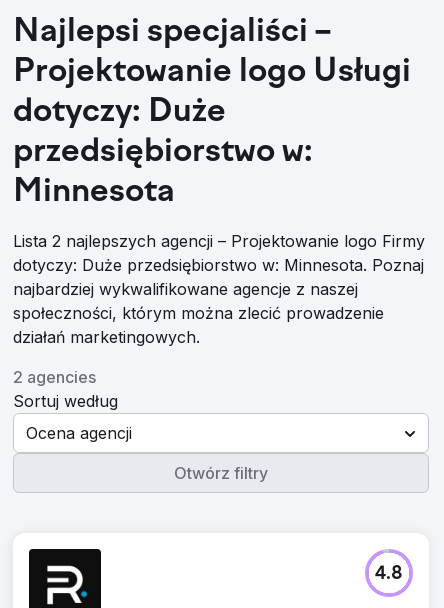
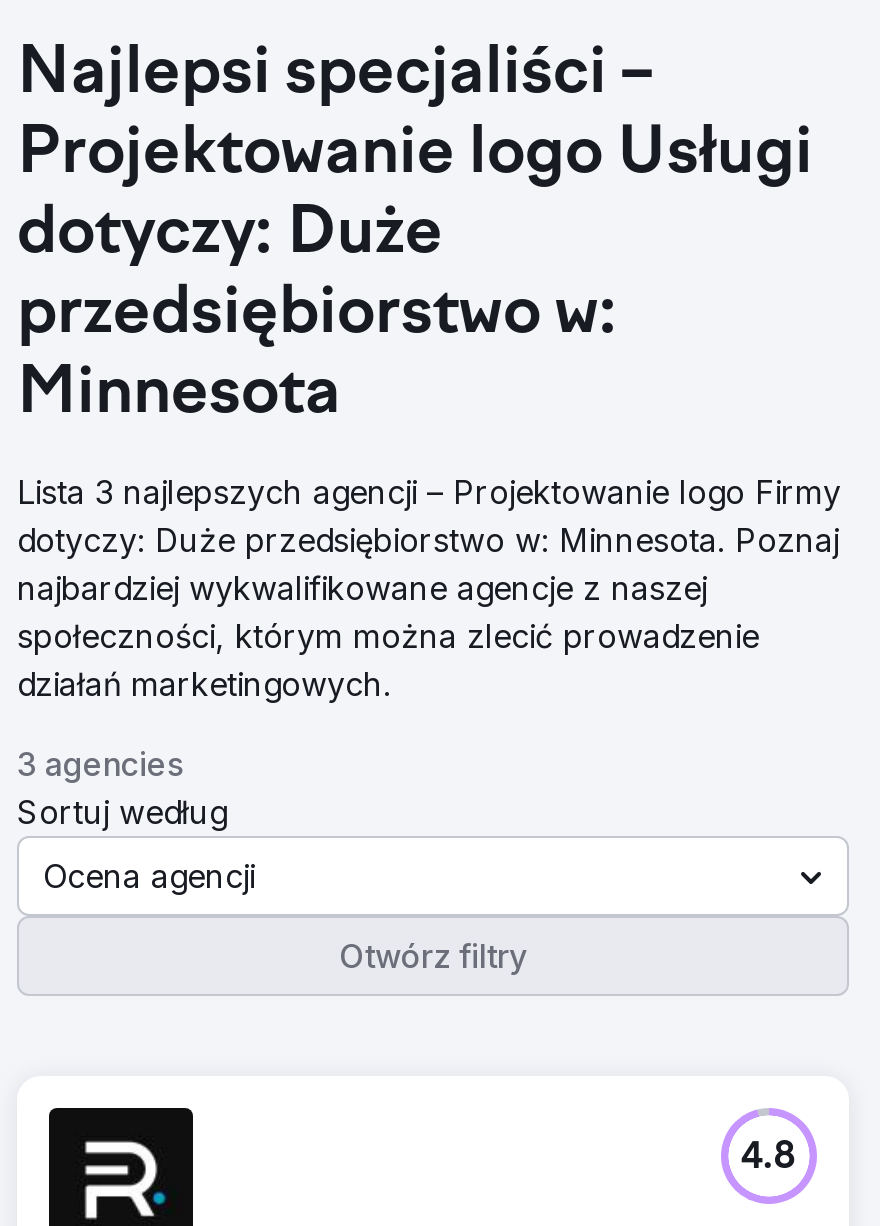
[13,231,425,251] Lista 2 najlepszych agencji – Projektowanie logo Firmy -> [17,472,841,512] Lista 3 najlepszych agencji – Projektowanie logo Firmy
[13,367,96,387] 2 agencies -> [17,744,183,784] 3 agencies

